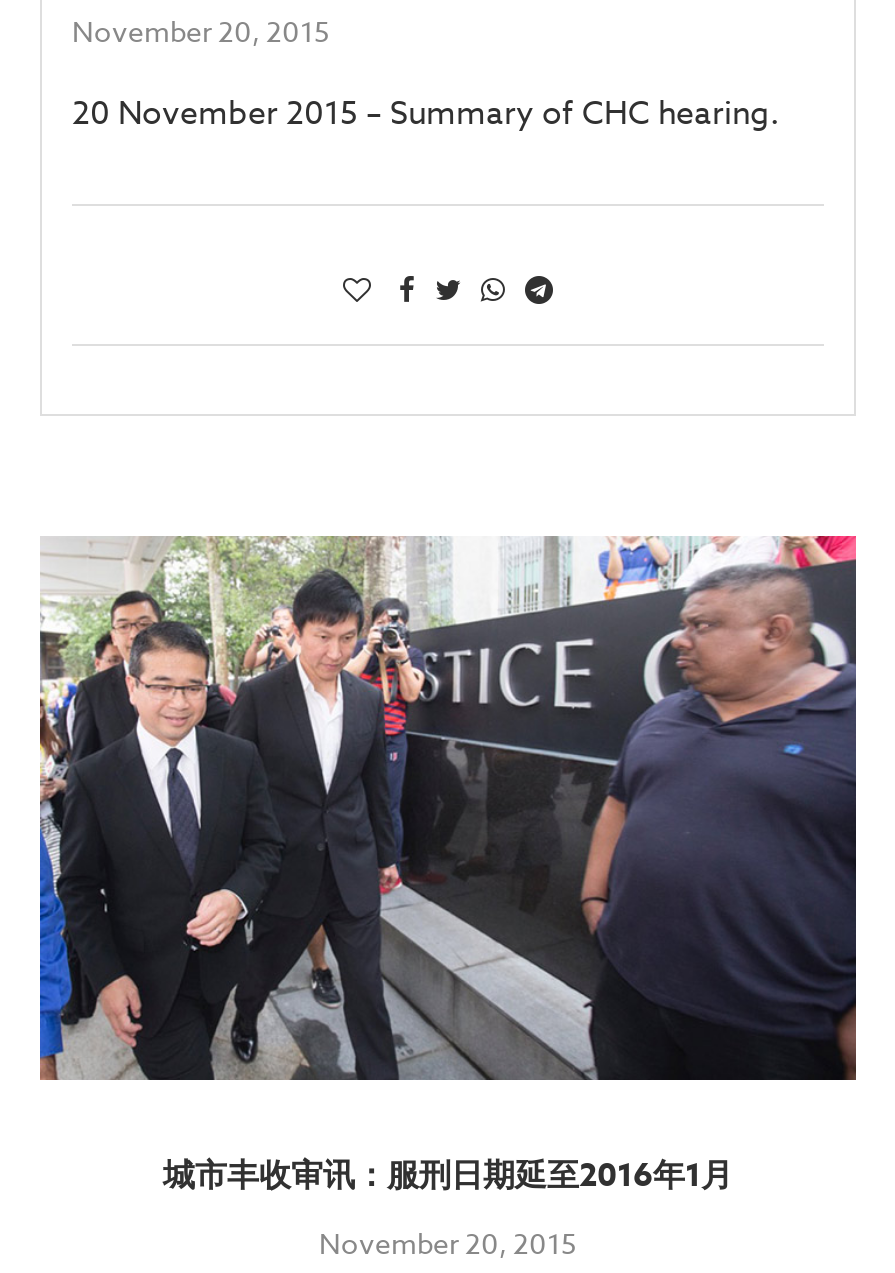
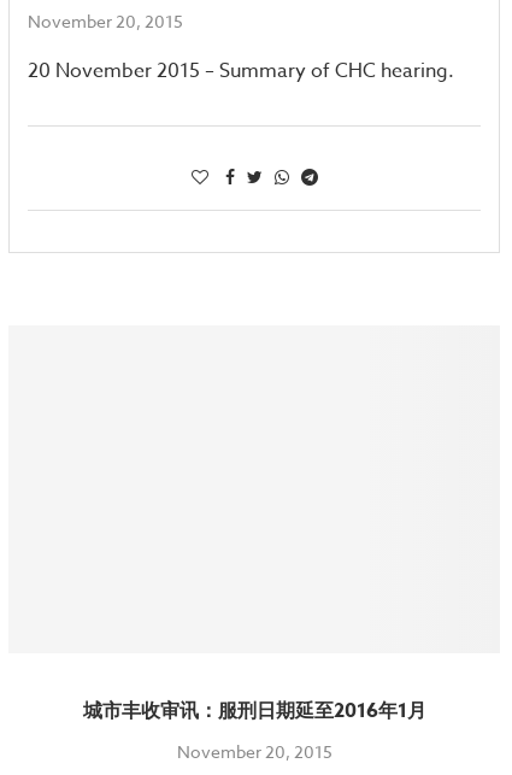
[38,534,858,1082] [image] -> none

